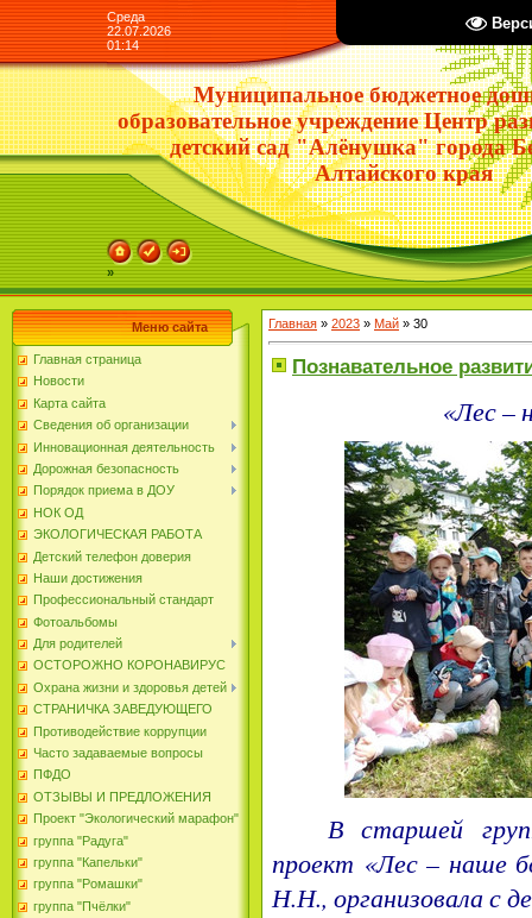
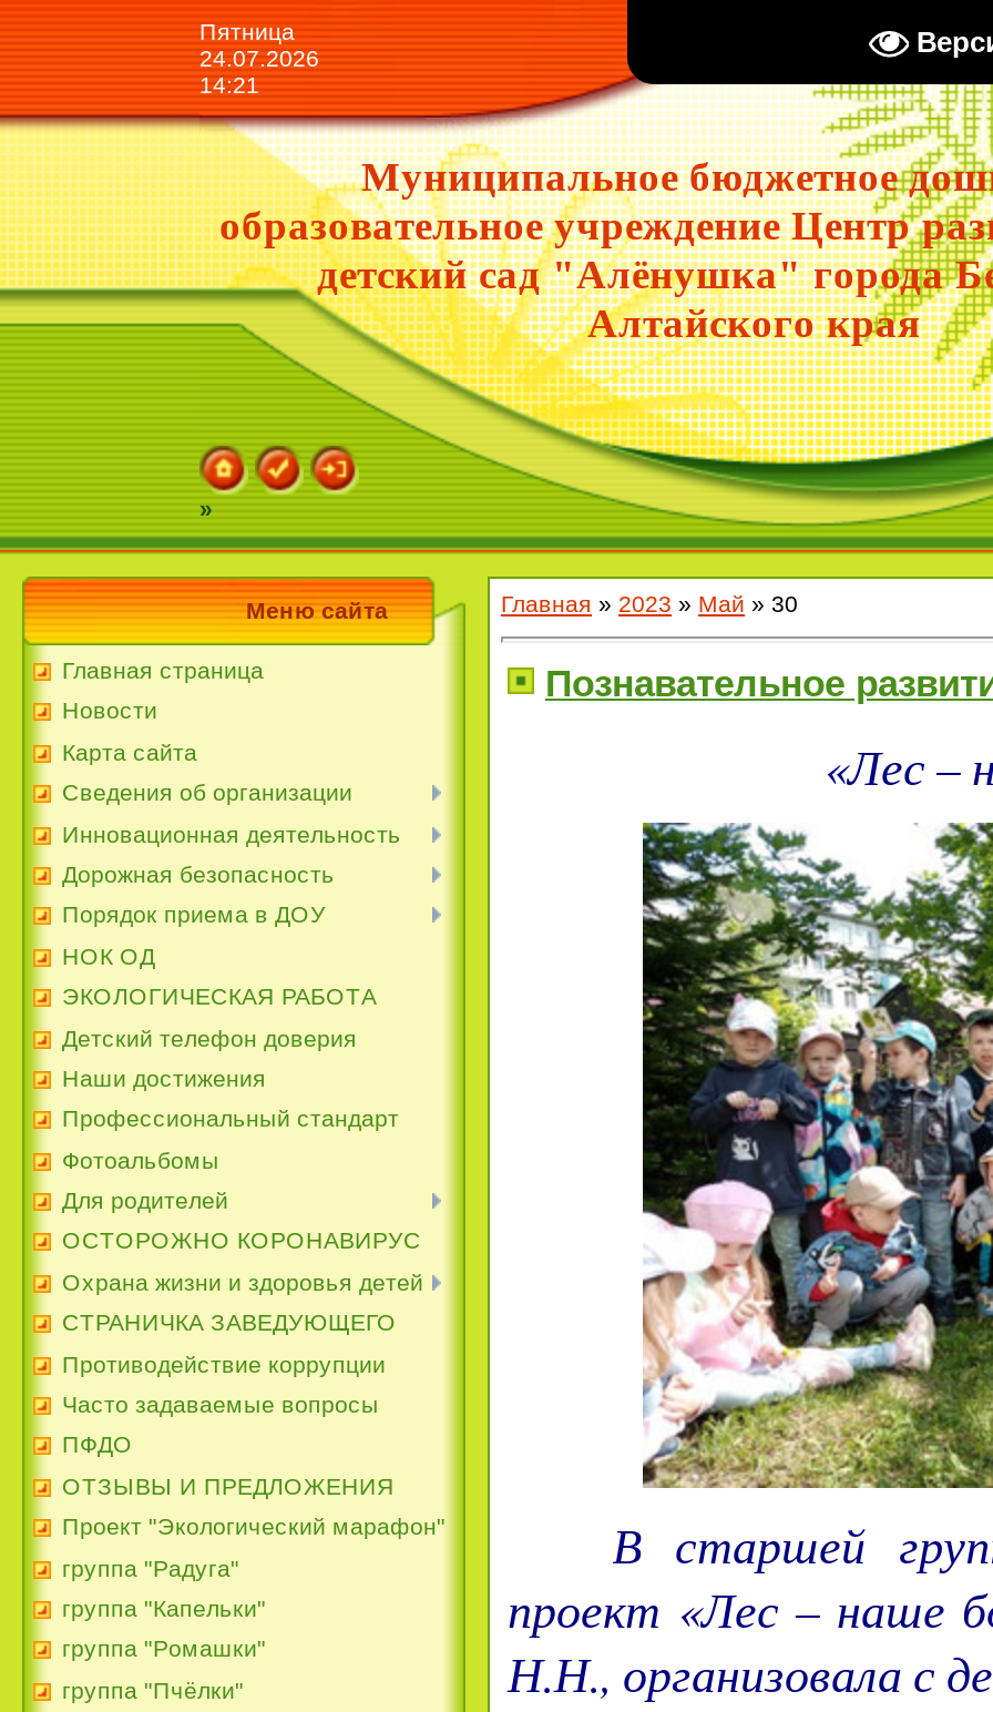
[107,10,171,52] Среда | 22.07.2026 | 01:14 -> [199,18,319,98] Пятница | 24.07.2026 | 14:21

